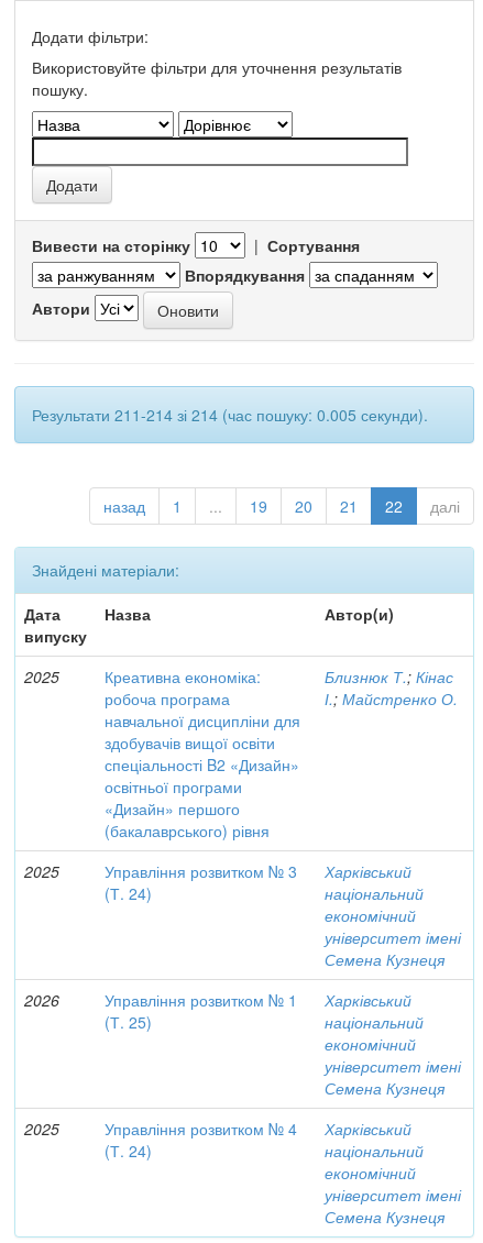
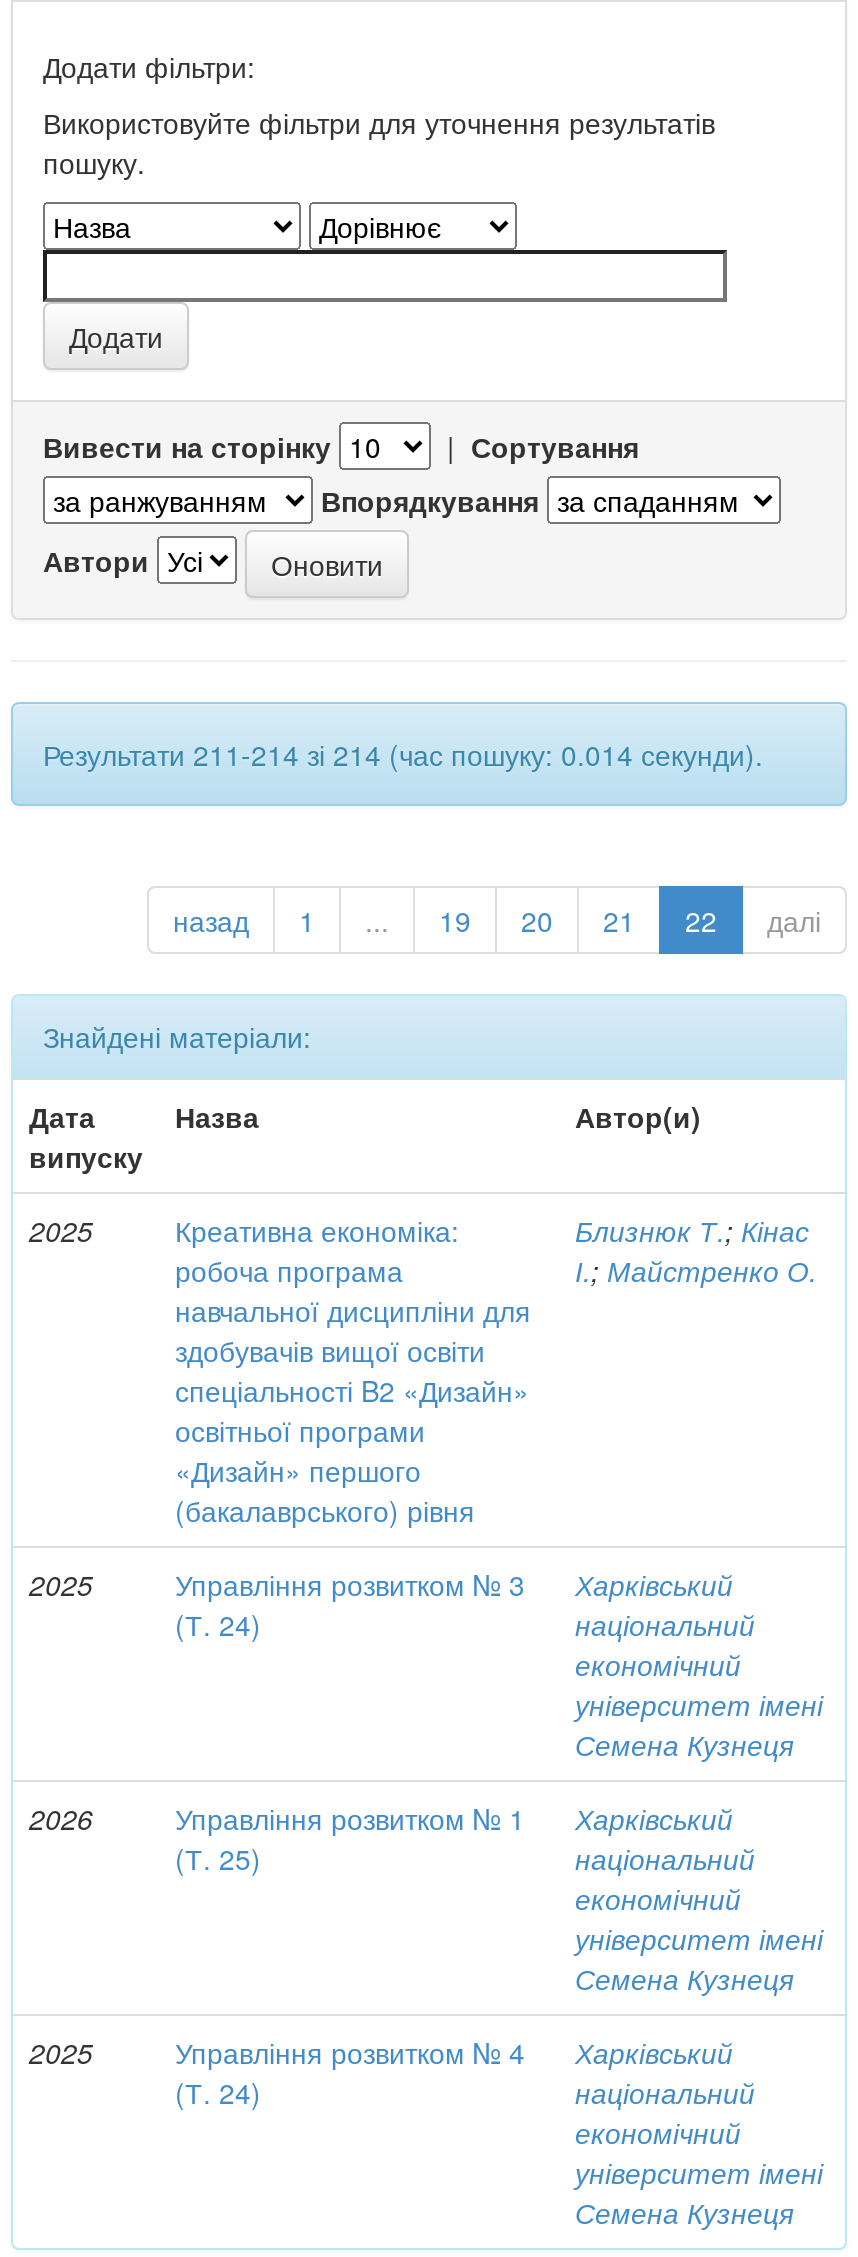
[32,404,428,426] Результати 211-214 зі 214 (час пошуку: 0.005 секунди). -> [43,734,763,774] Результати 211-214 зі 214 (час пошуку: 0.014 секунди).

